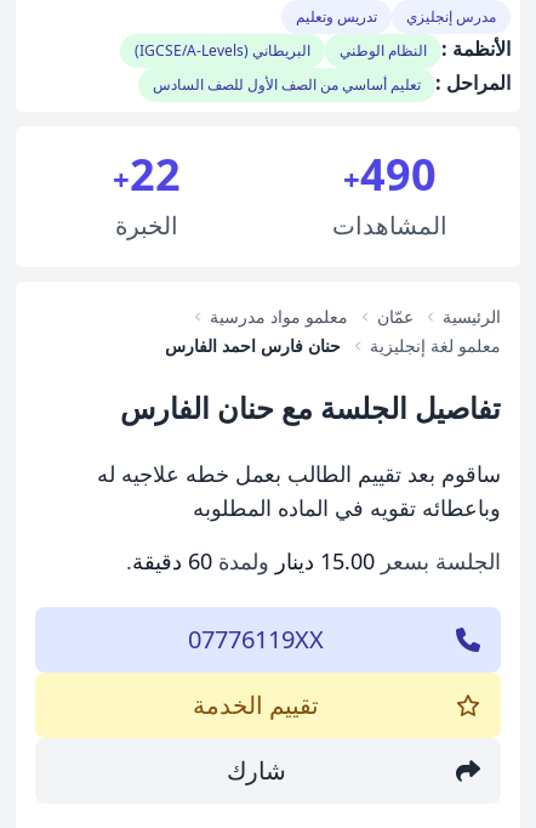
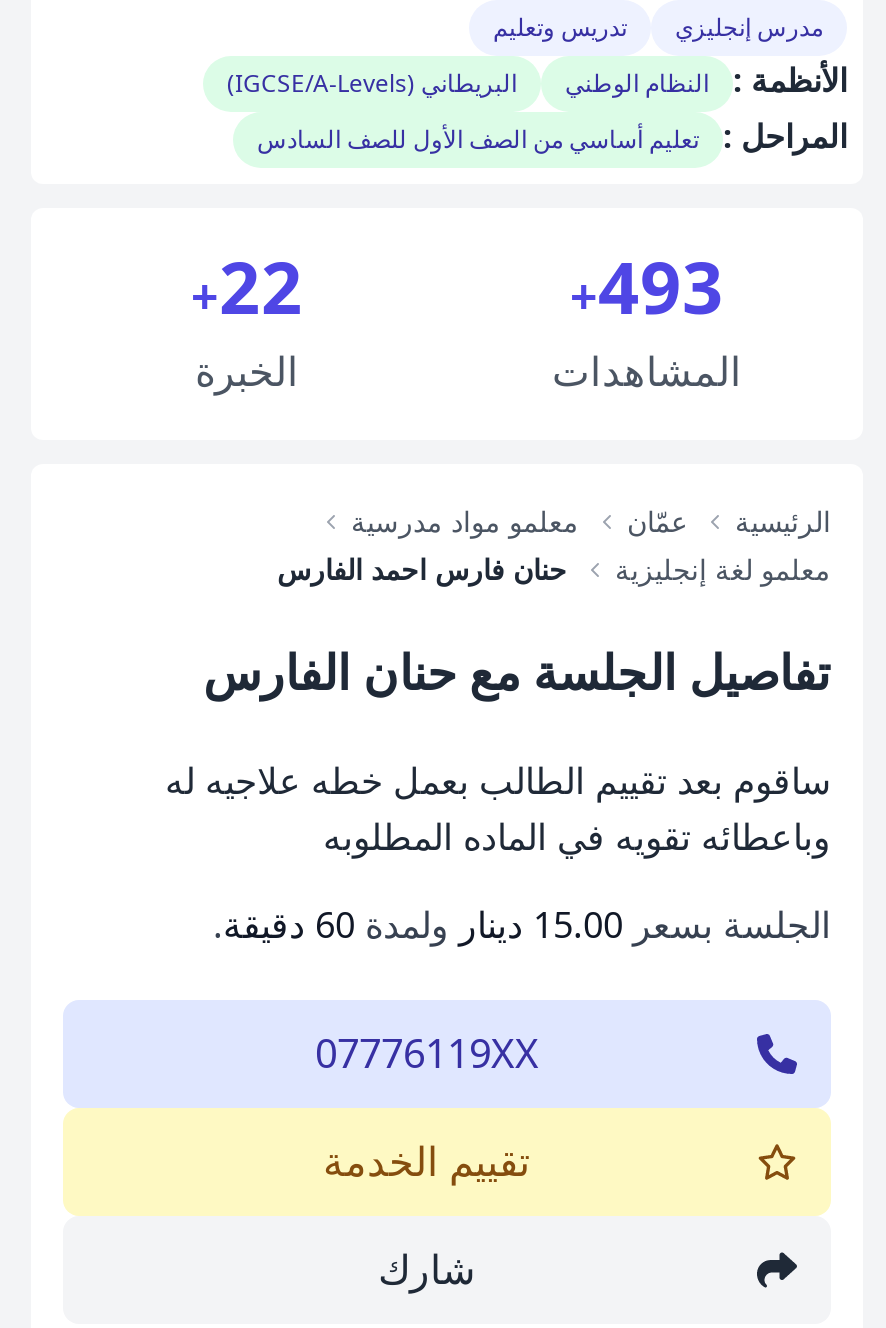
[360,144,436,204] 490 -> [598,238,724,336] 493

